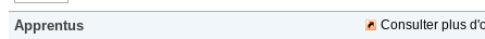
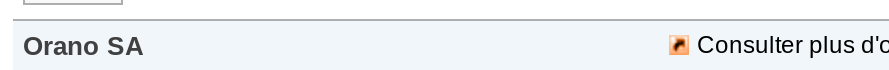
[14,17,84,34] Apprentus -> [23,31,143,61] Orano SA

